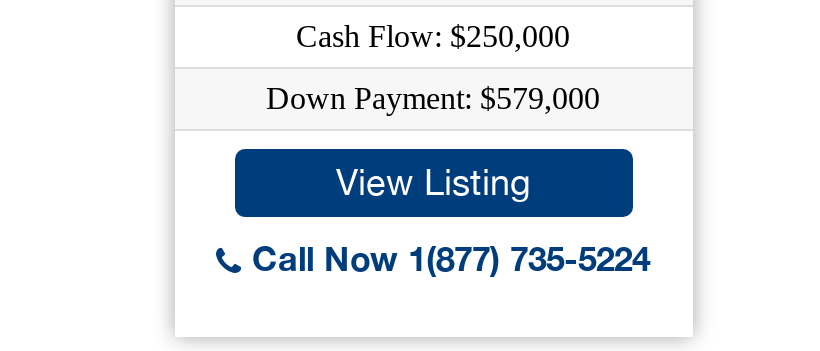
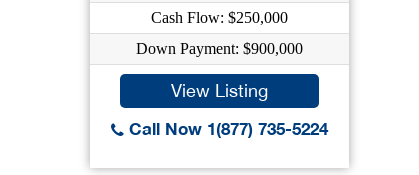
[266,81,600,115] Down Payment: $579,000 -> [135,40,302,57] Down Payment: $900,000

